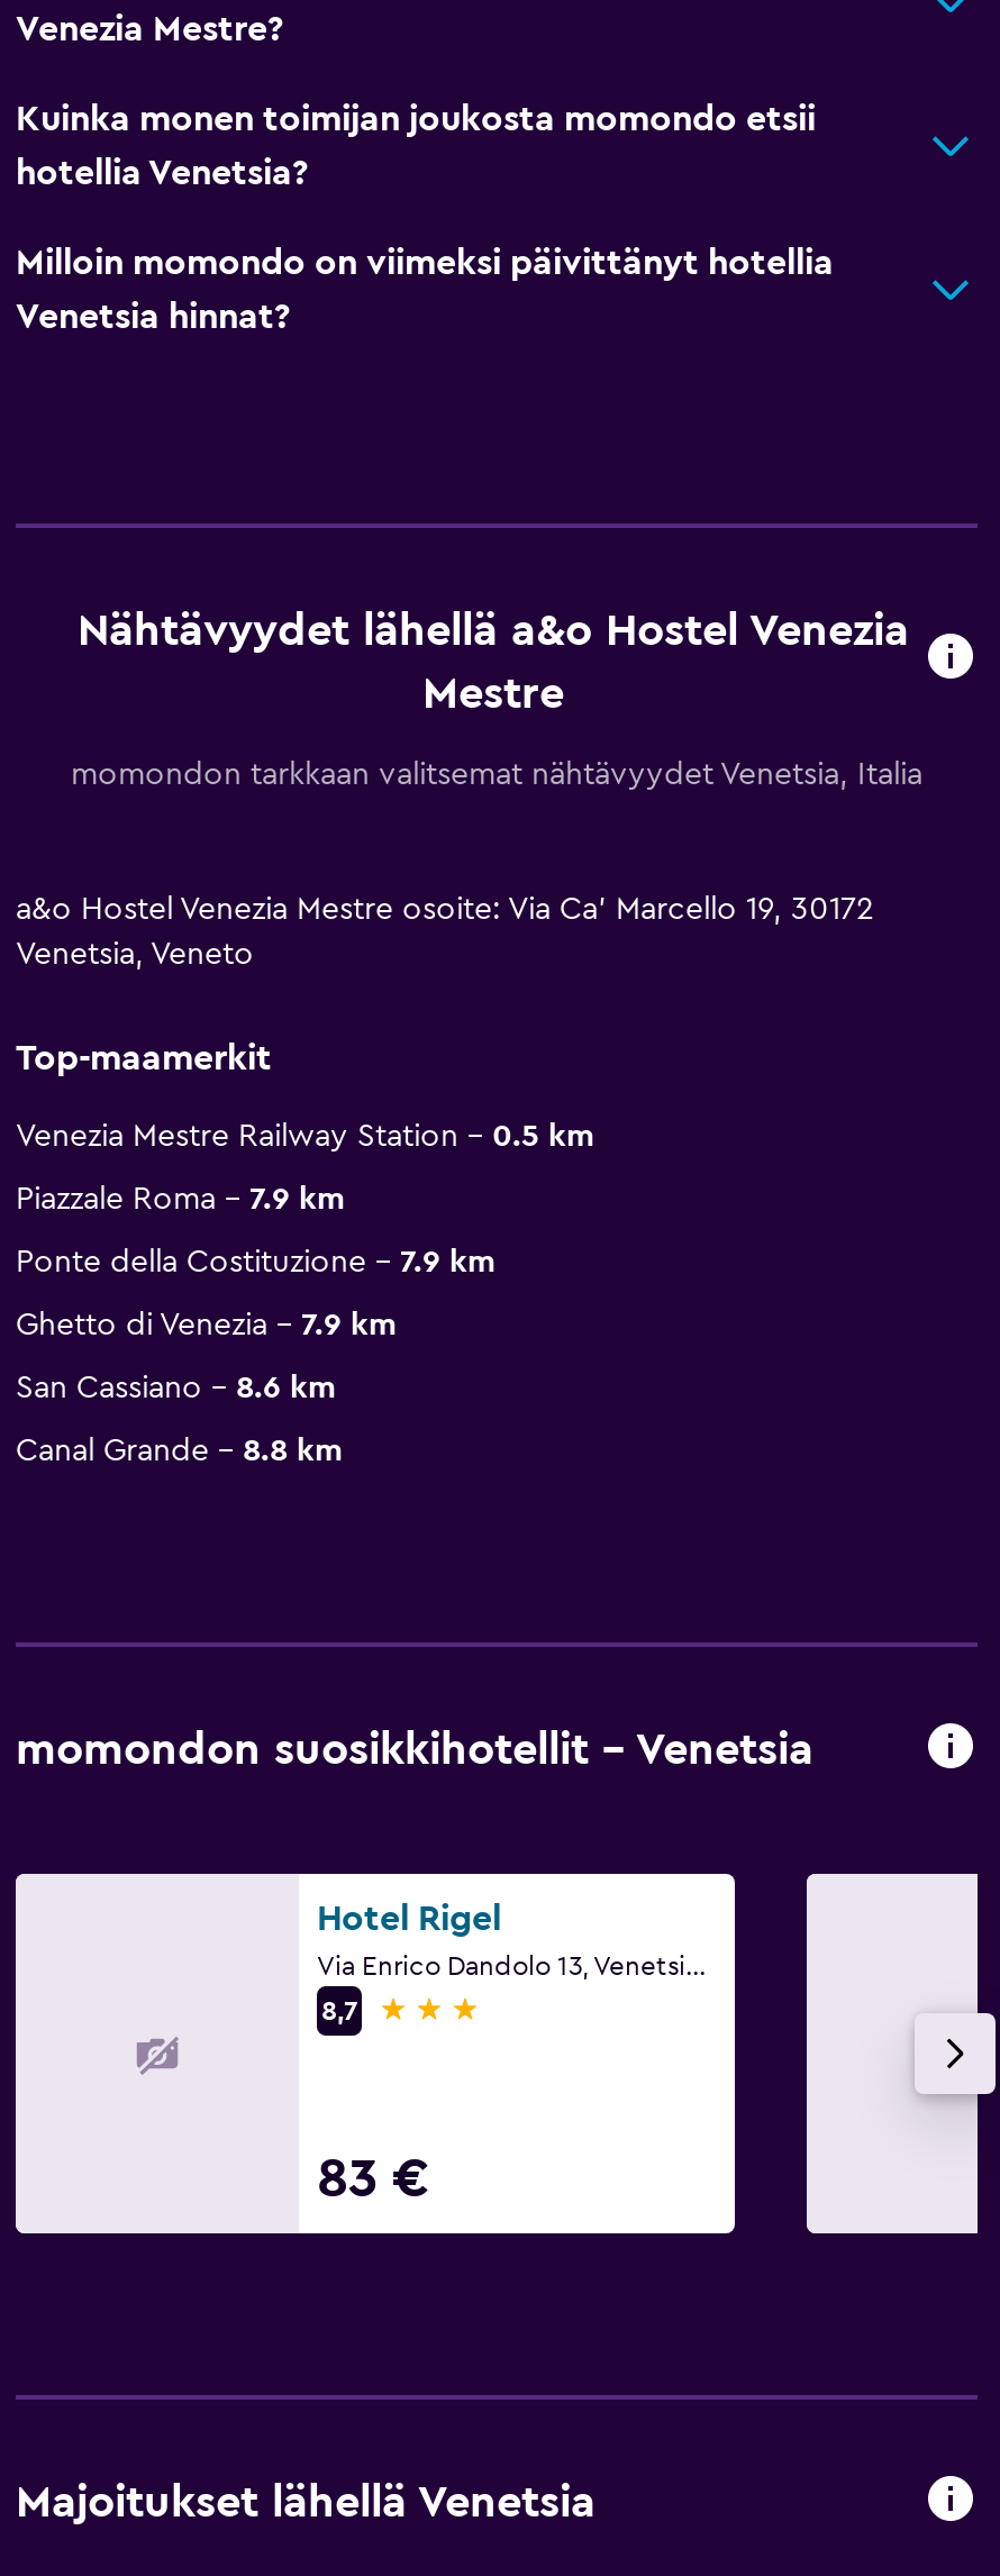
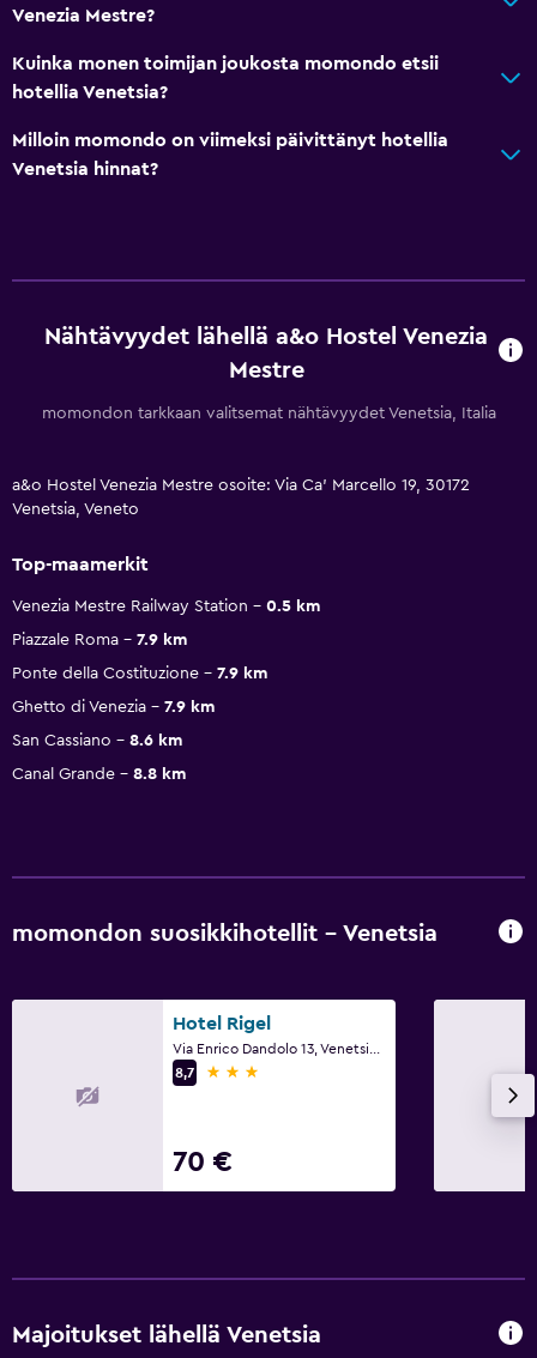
[317,2151,429,2205] 83 € -> [173,1148,233,1176] 70 €

